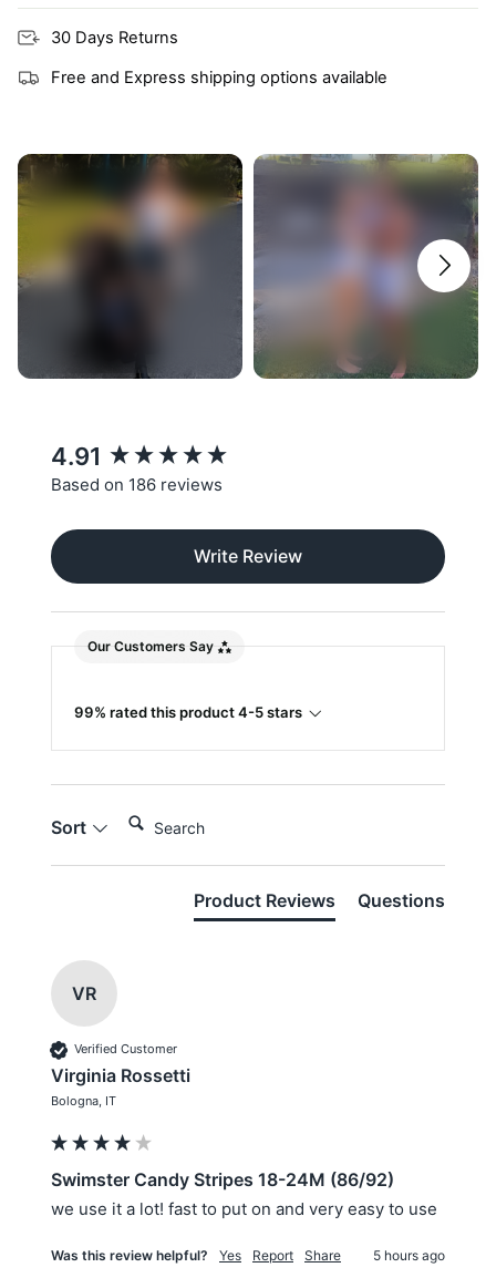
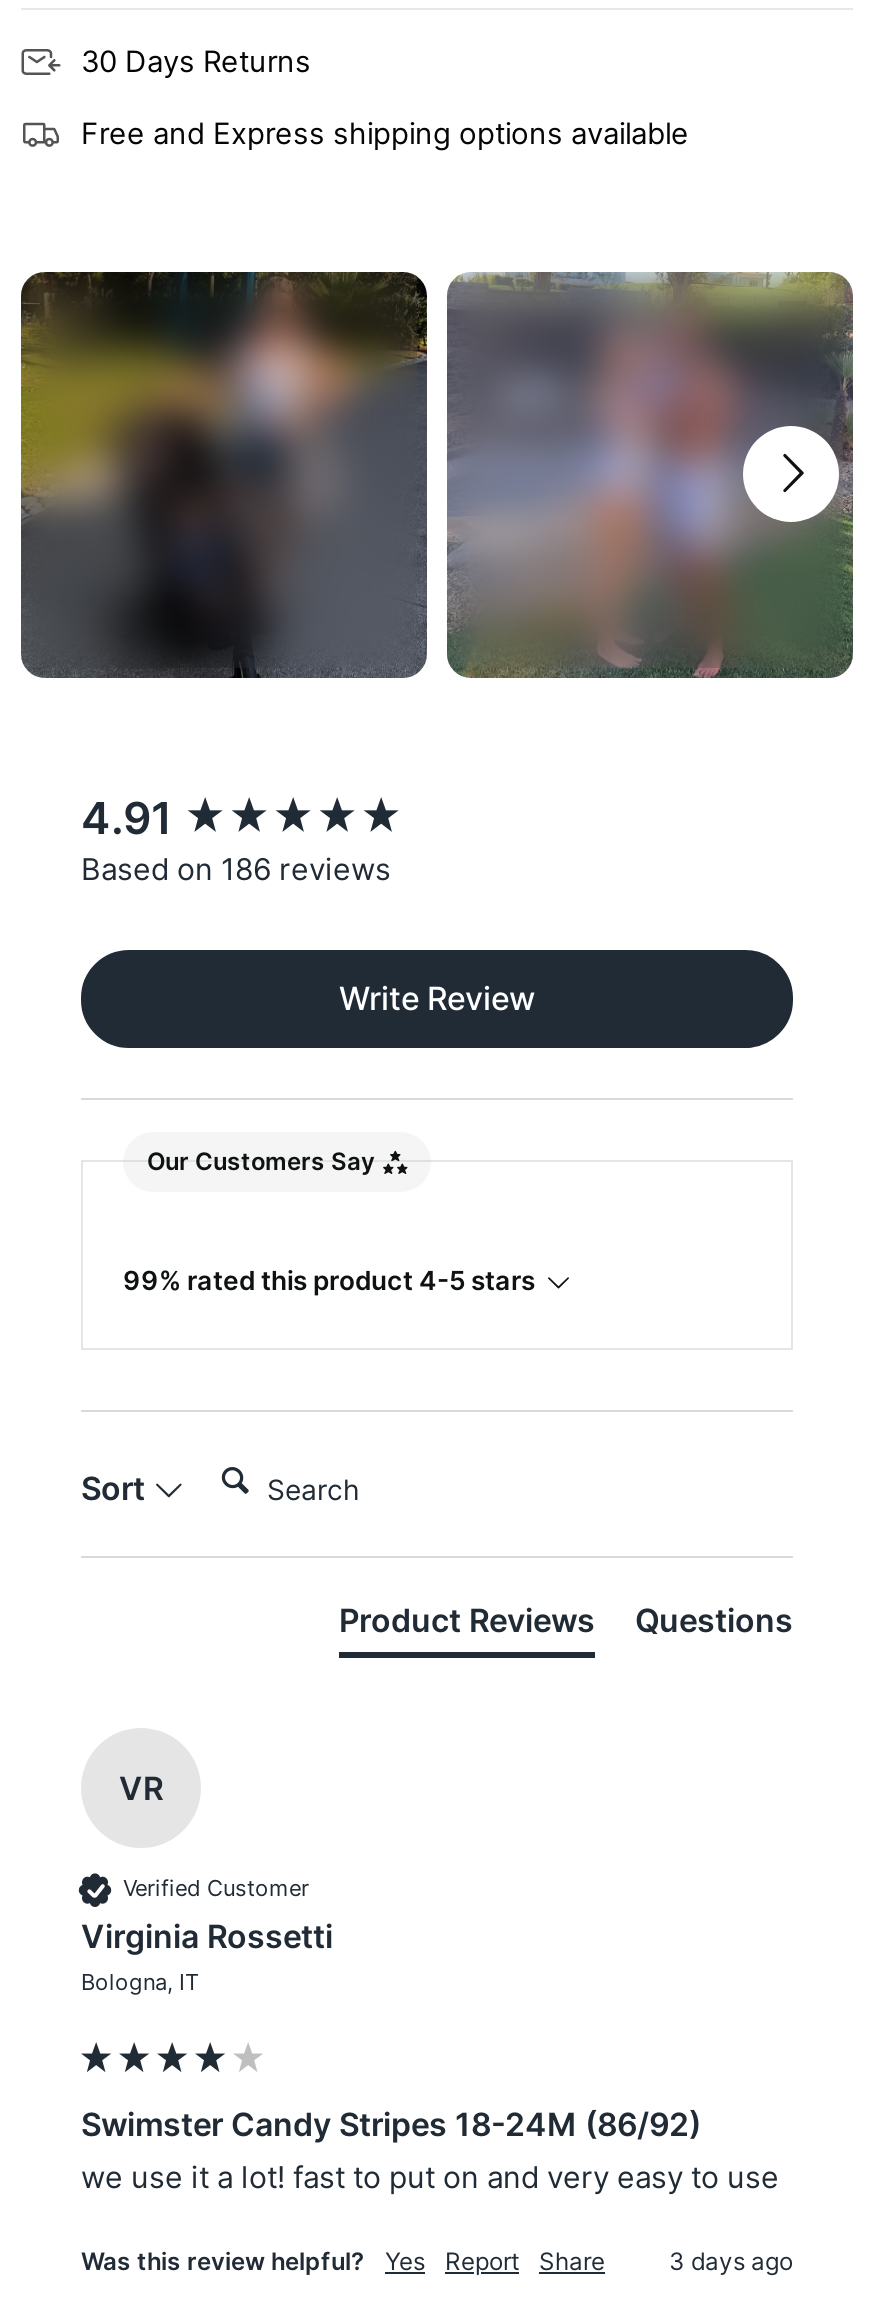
[373,1247,445,1263] 5 hours ago -> [669,2246,793,2276] 3 days ago

